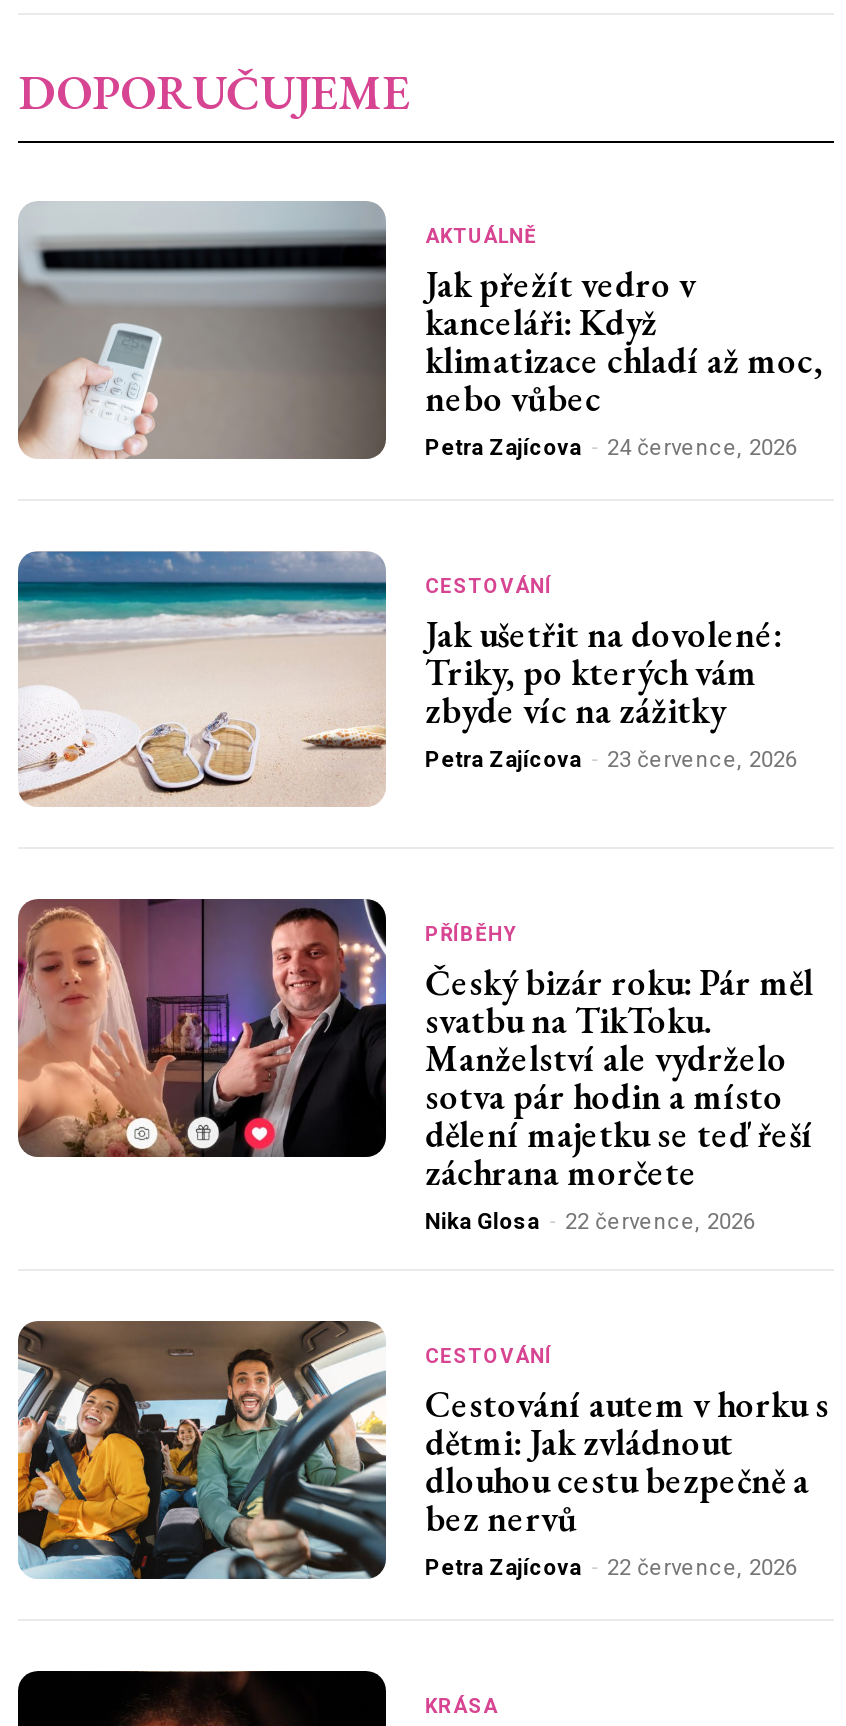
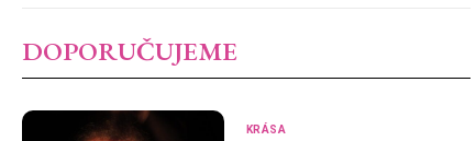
[16,201,823,462] [image] | AKTUÁLNĚ | Jak přežít vedro v | kanceláři: Když | klimatizace chladí až moc, | nebo vůbec | Petra Zajícova - 24 července, 2026 -> none
[16,549,797,807] [image] | CESTOVÁNÍ | Jak ušetřit na dovolené: | Triky, po kterých vám | zbyde víc na zážitky | Petra Zajícova - 23 července, 2026 -> none
[16,897,813,1236] [image] | PŘÍBĚHY | Český bizár roku: Pár měl | svatbu na TikToku. | Manželství ale vydrželo | sotva pár hodin a místo | dělení majetku se teď řeší | záchrana morčete | Nika Glosa - 22 července, 2026 -> none
[16,1319,829,1583] [image] | CESTOVÁNÍ | Cestování autem v horku s | dětmi: Jak zvládnout | dlouhou cestu bezpečně a | bez nervů | Petra Zajícova - 22 července, 2026 -> none

